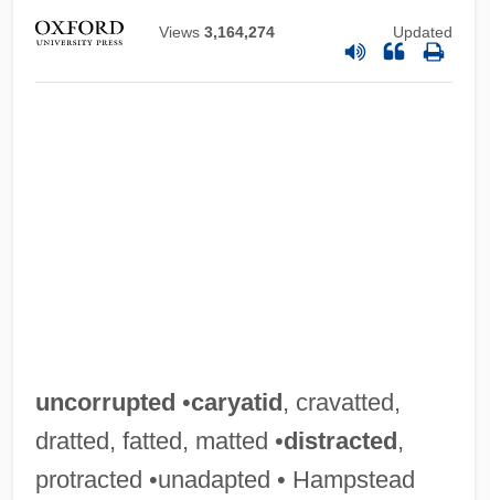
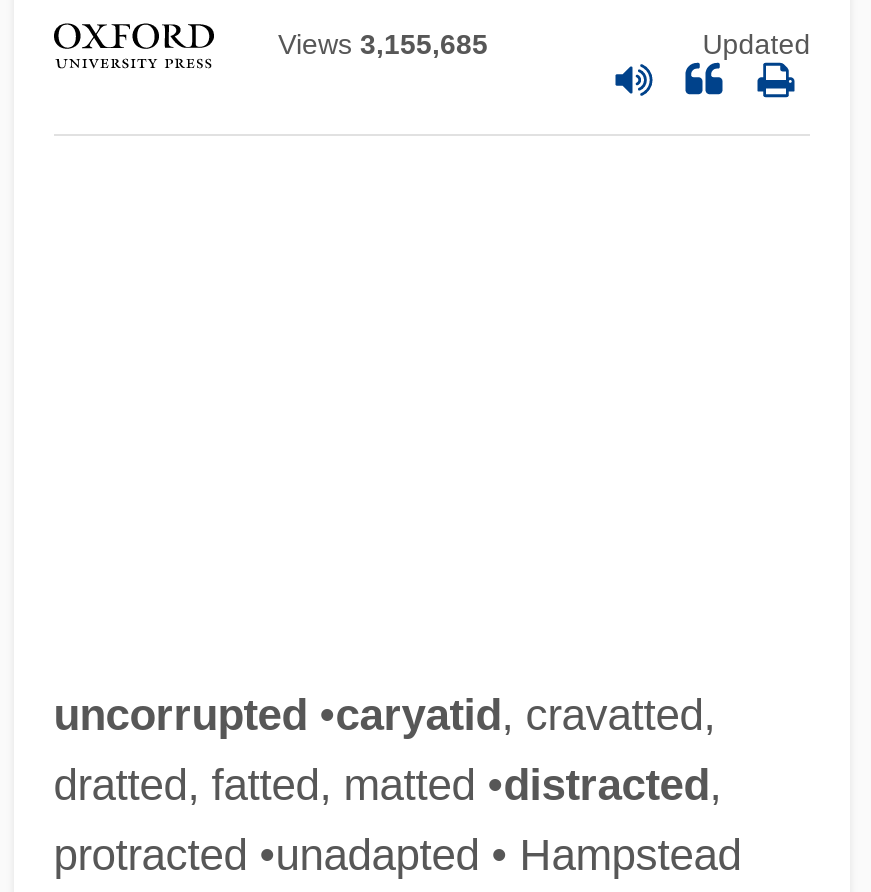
[159,24,275,41] Views 3,164,274 -> [278,29,488,61] Views 3,155,685

